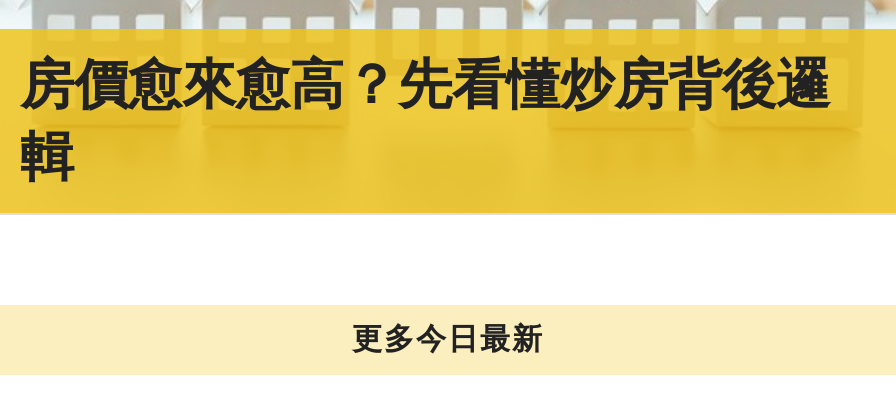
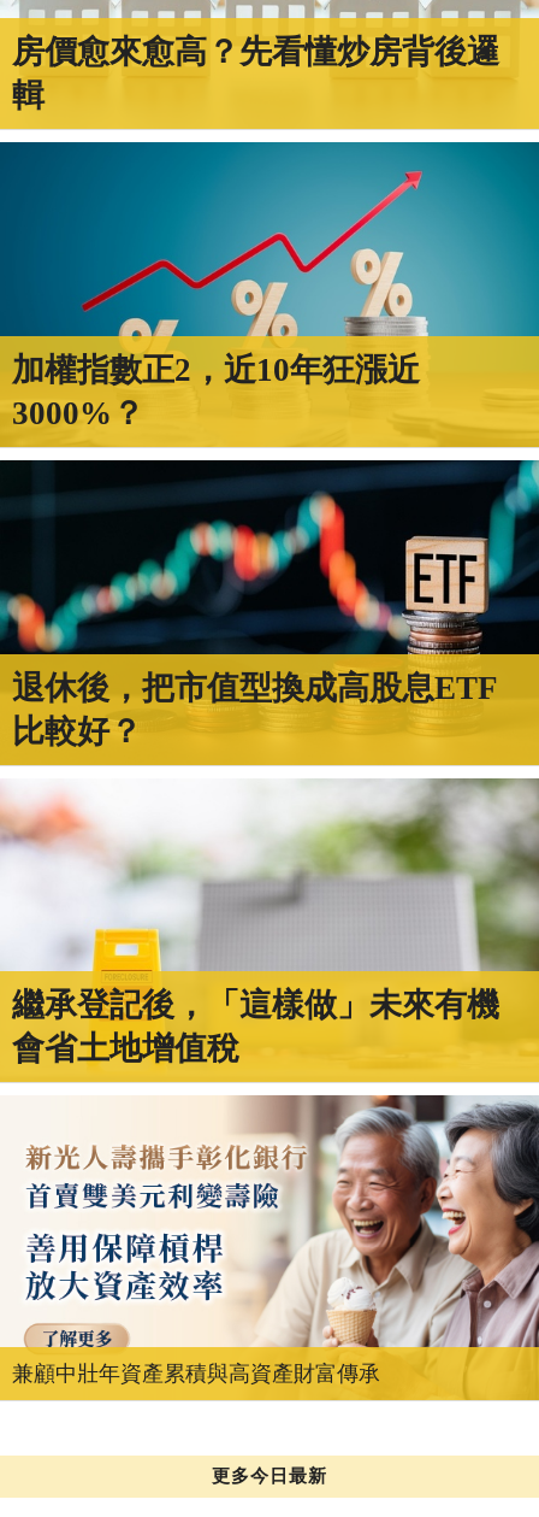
none -> [4,141,535,448] [image] | 加權指數正2，近10年狂漲近 | 3000%？
none -> [4,459,535,766] [image] | 退休後，把市值型換成高股息ETF | 比較好？
none -> [4,777,535,1083] [image] | 繼承登記後，「這樣做」未來有機 | 會省土地增值稅
none -> [4,1094,535,1386] [image] | 兼顧中壯年資產累積與高資產財富傳承

